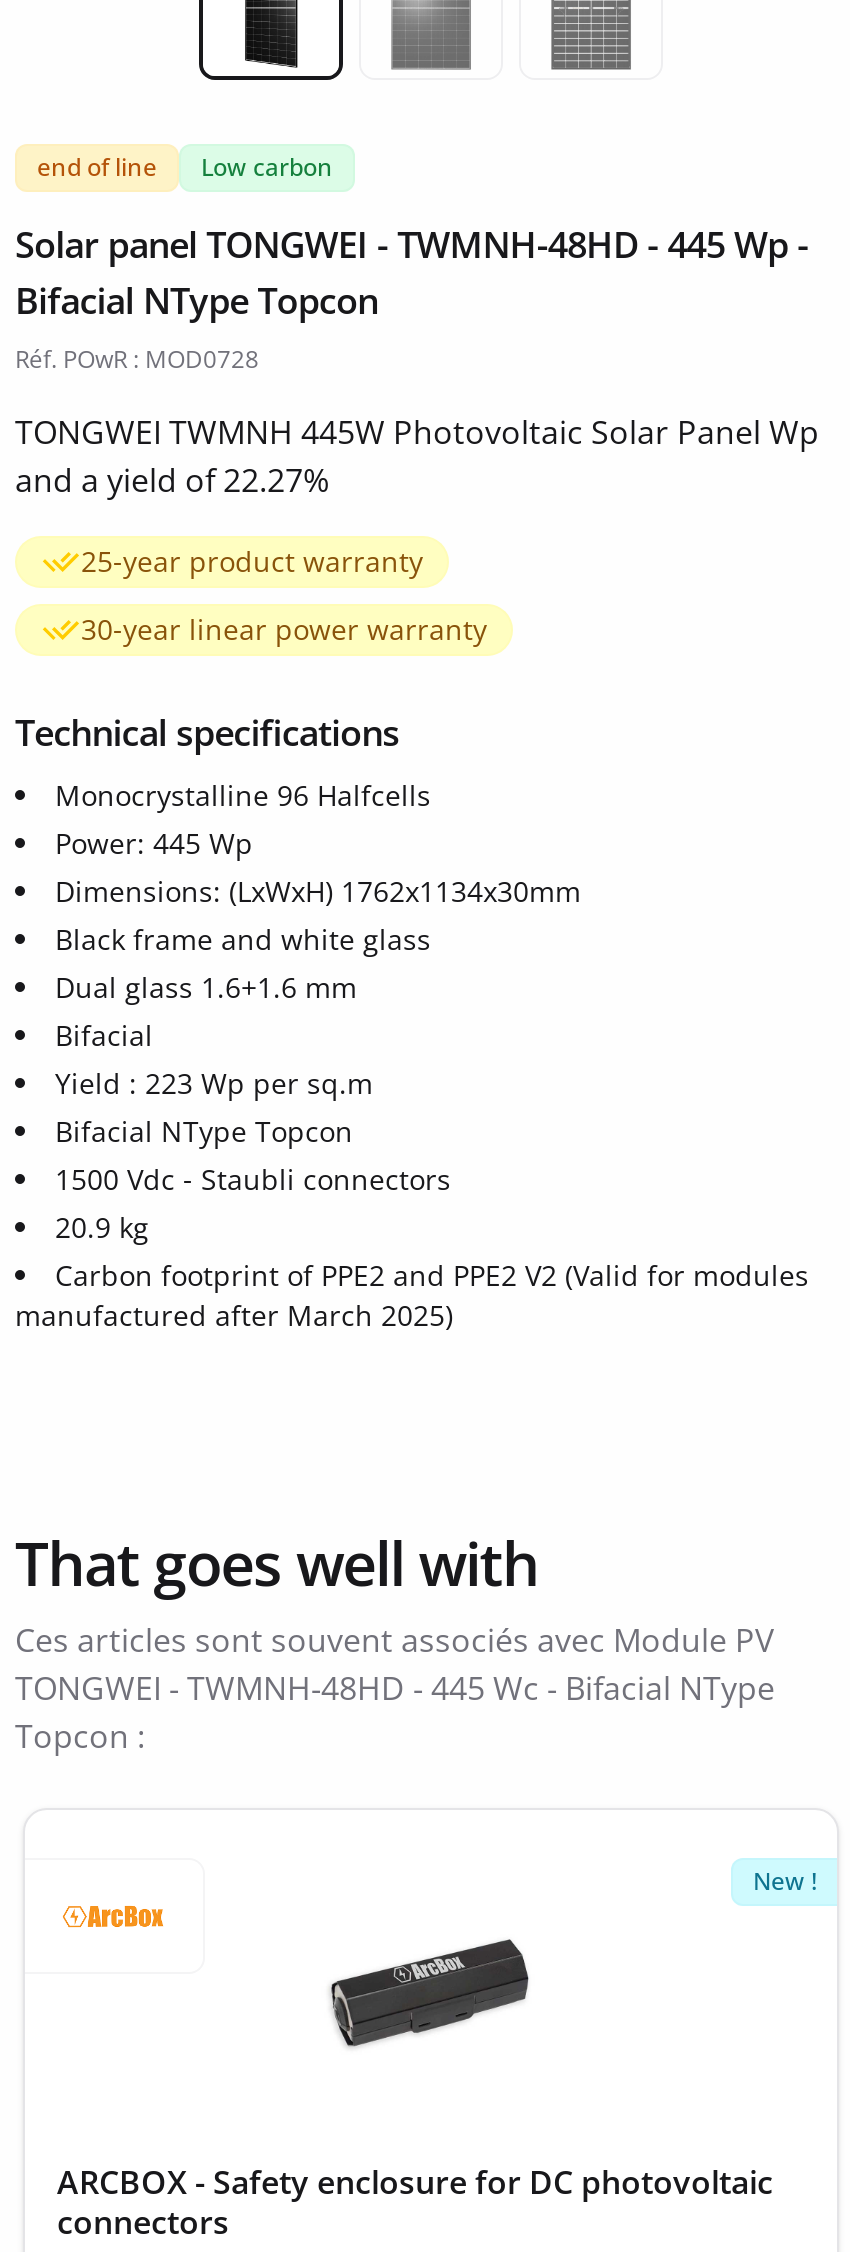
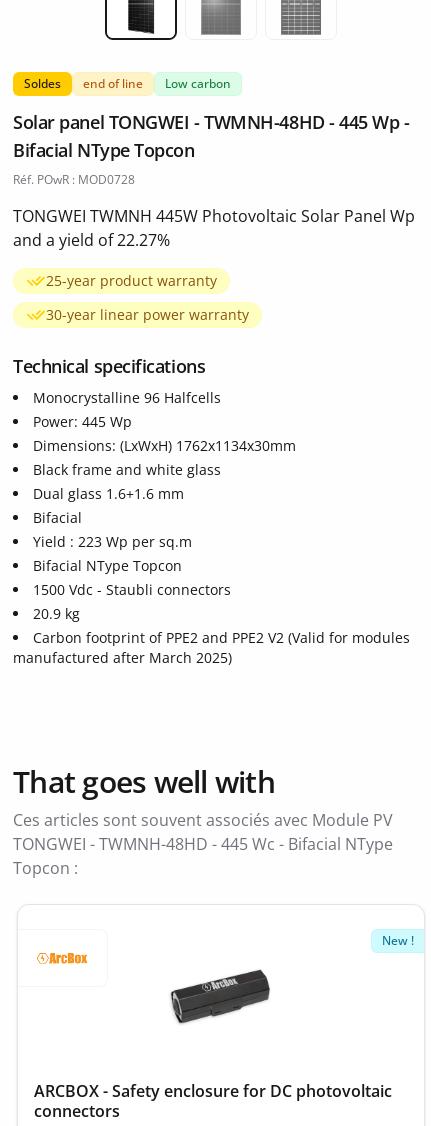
none -> [24,75,61,92] Soldes

